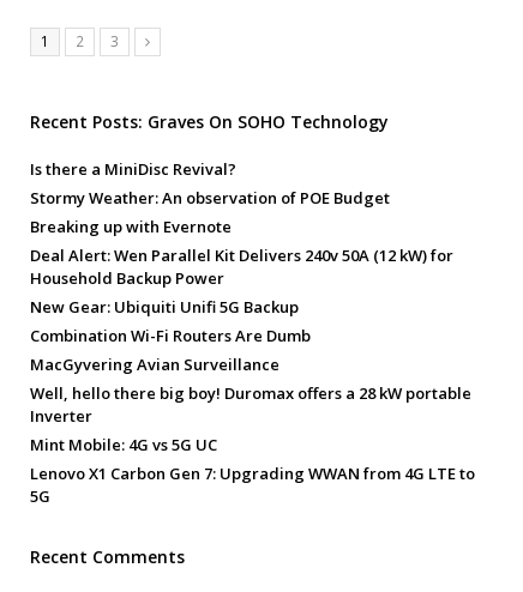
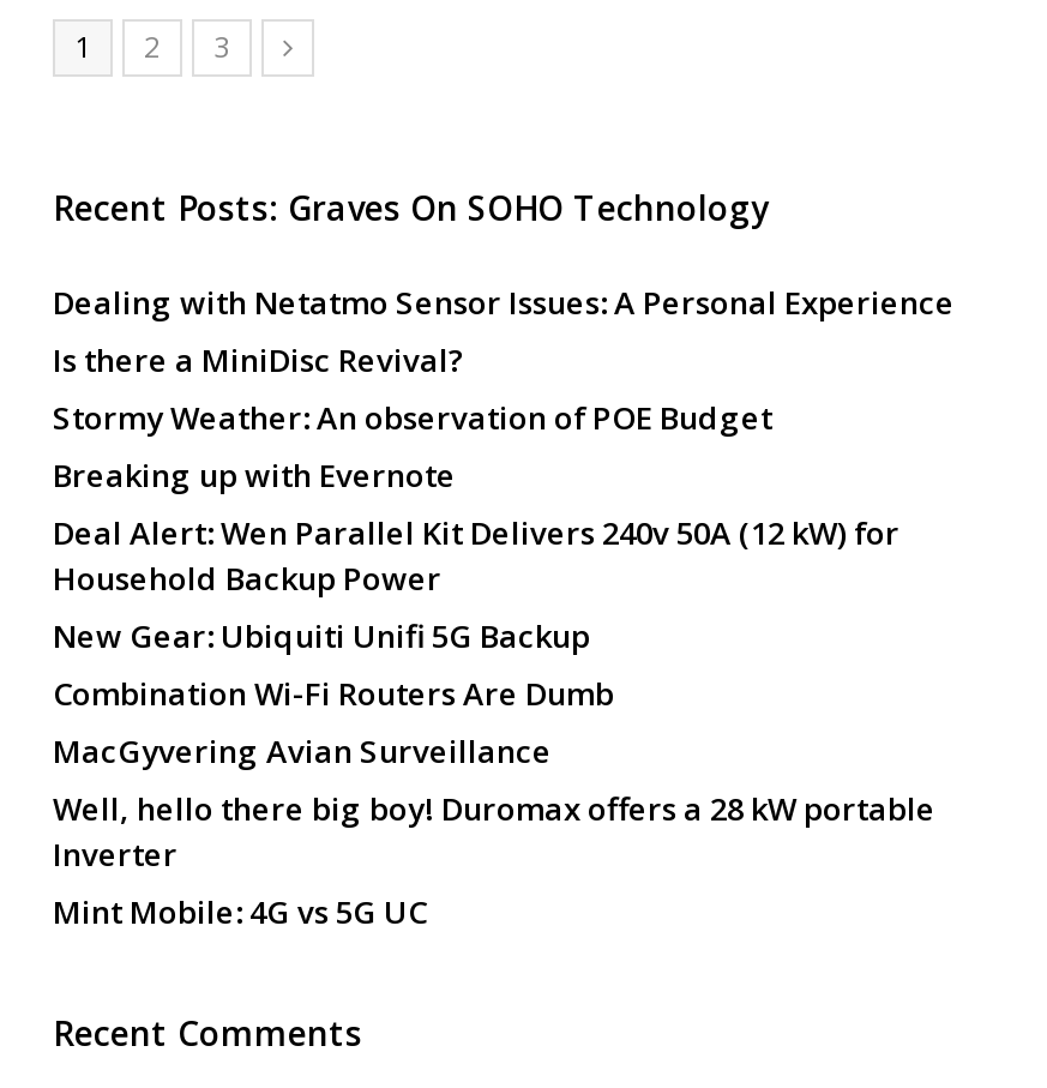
none -> [53,281,955,324] Dealing with Netatmo Sensor Issues: A Personal Experience
moved [30,158,471,456] -> [53,339,935,934]: Is there a MiniDisc Revival? | Stormy Weather: An observation of POE Budget | Breaking up with Evernote | ... | Inverter | Mint Mobile: 4G vs 5G UC
[30,463,475,507] Lenovo X1 Carbon Gen 7: Upgrading WWAN from 4G LTE to | 5G -> none

